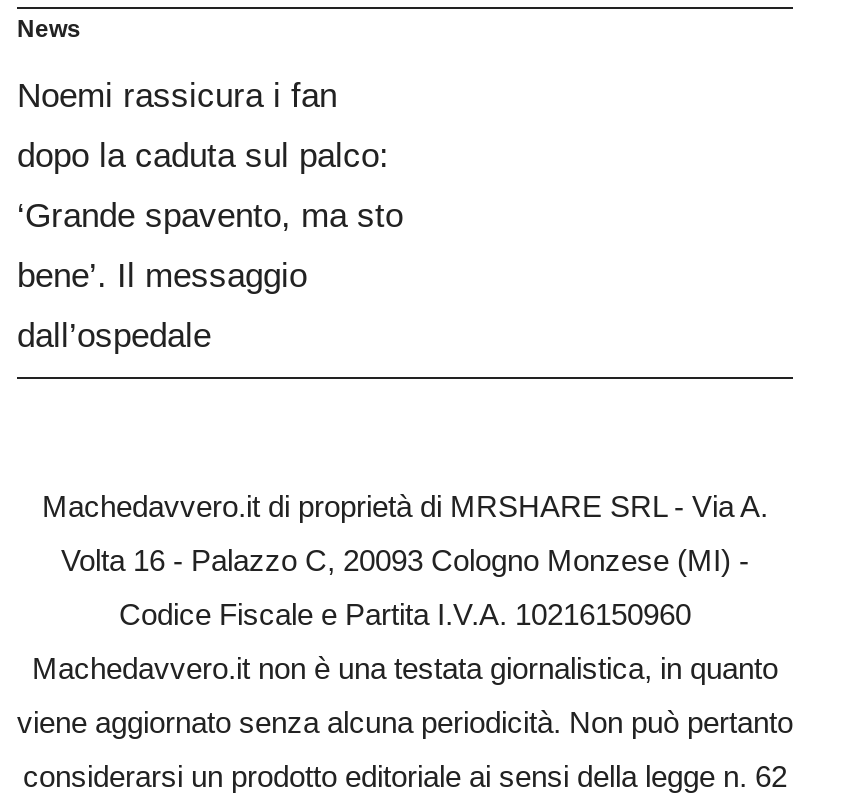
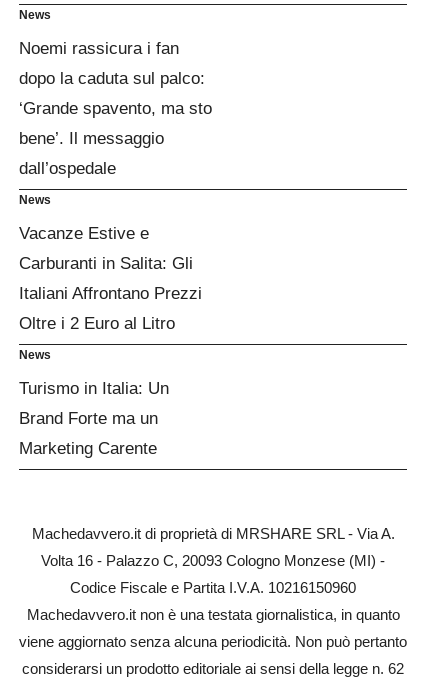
none -> [19,193,202,458] News | Vacanze Estive e | Carburanti in Salita: Gli | Italiani Affrontano Prezzi | Oltre i 2 Euro al Litro | News | Turismo in Italia: Un | Brand Forte ma un | Marketing Carente

